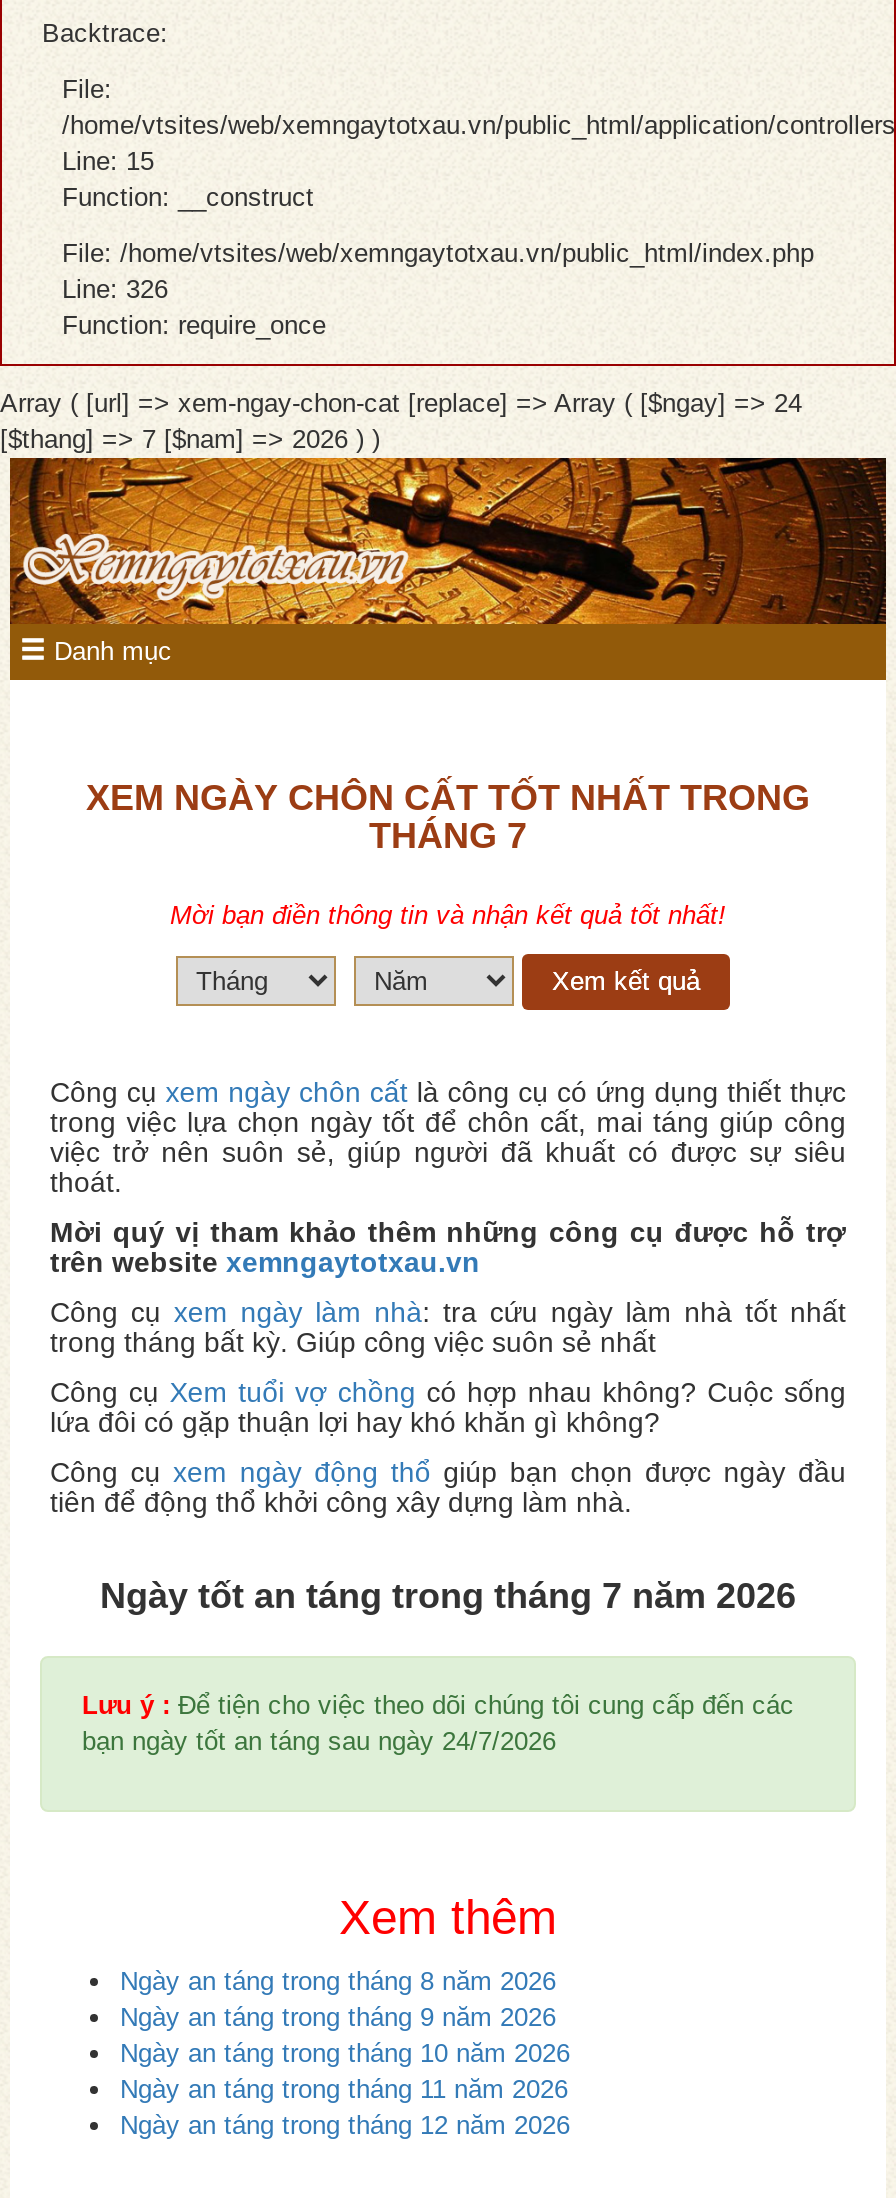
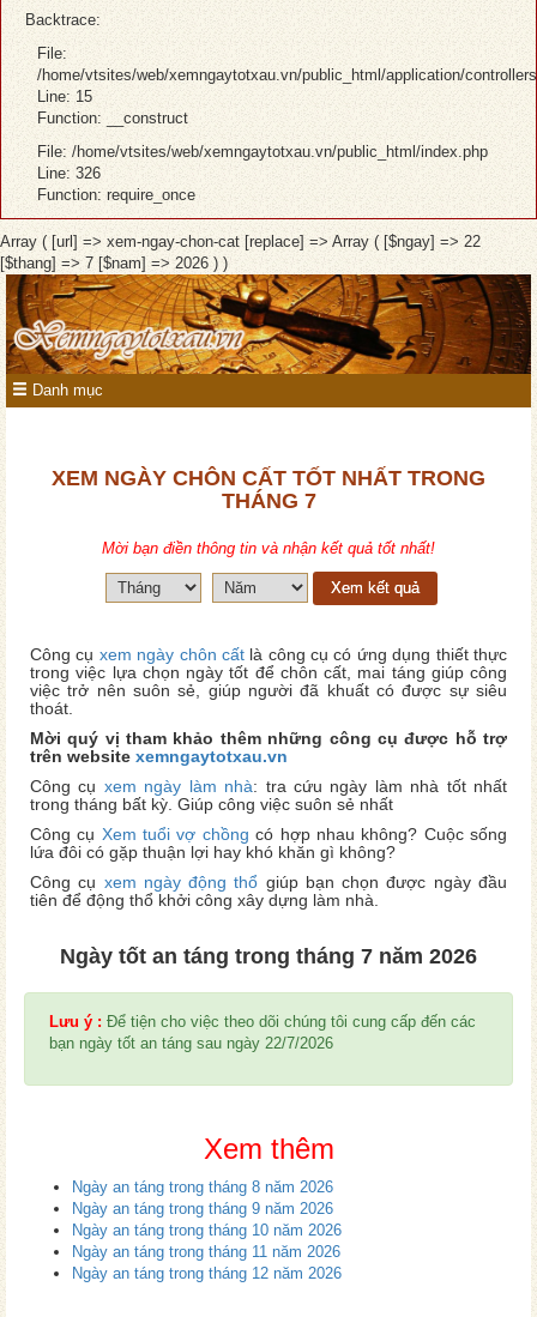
[0,388,802,418] Array ( [url] => xem-ngay-chon-cat [replace] => Array ( [$ngay] => 24 -> [0,232,481,250] Array ( [url] => xem-ngay-chon-cat [replace] => Array ( [$ngay] => 22
[82,1726,556,1756] bạn ngày tốt an táng sau ngày 24/7/2026 -> [49,1034,333,1052] bạn ngày tốt an táng sau ngày 22/7/2026

